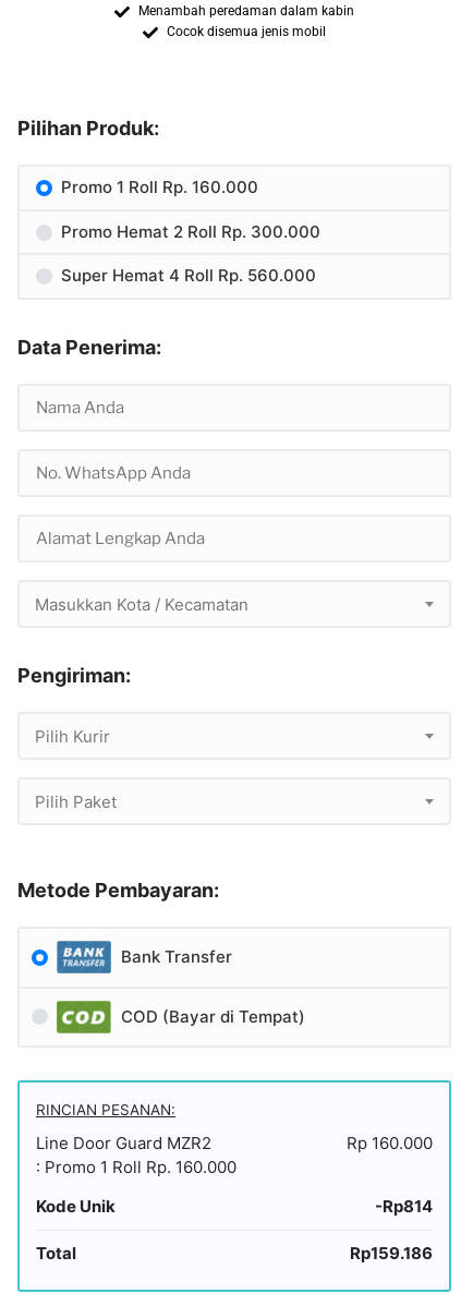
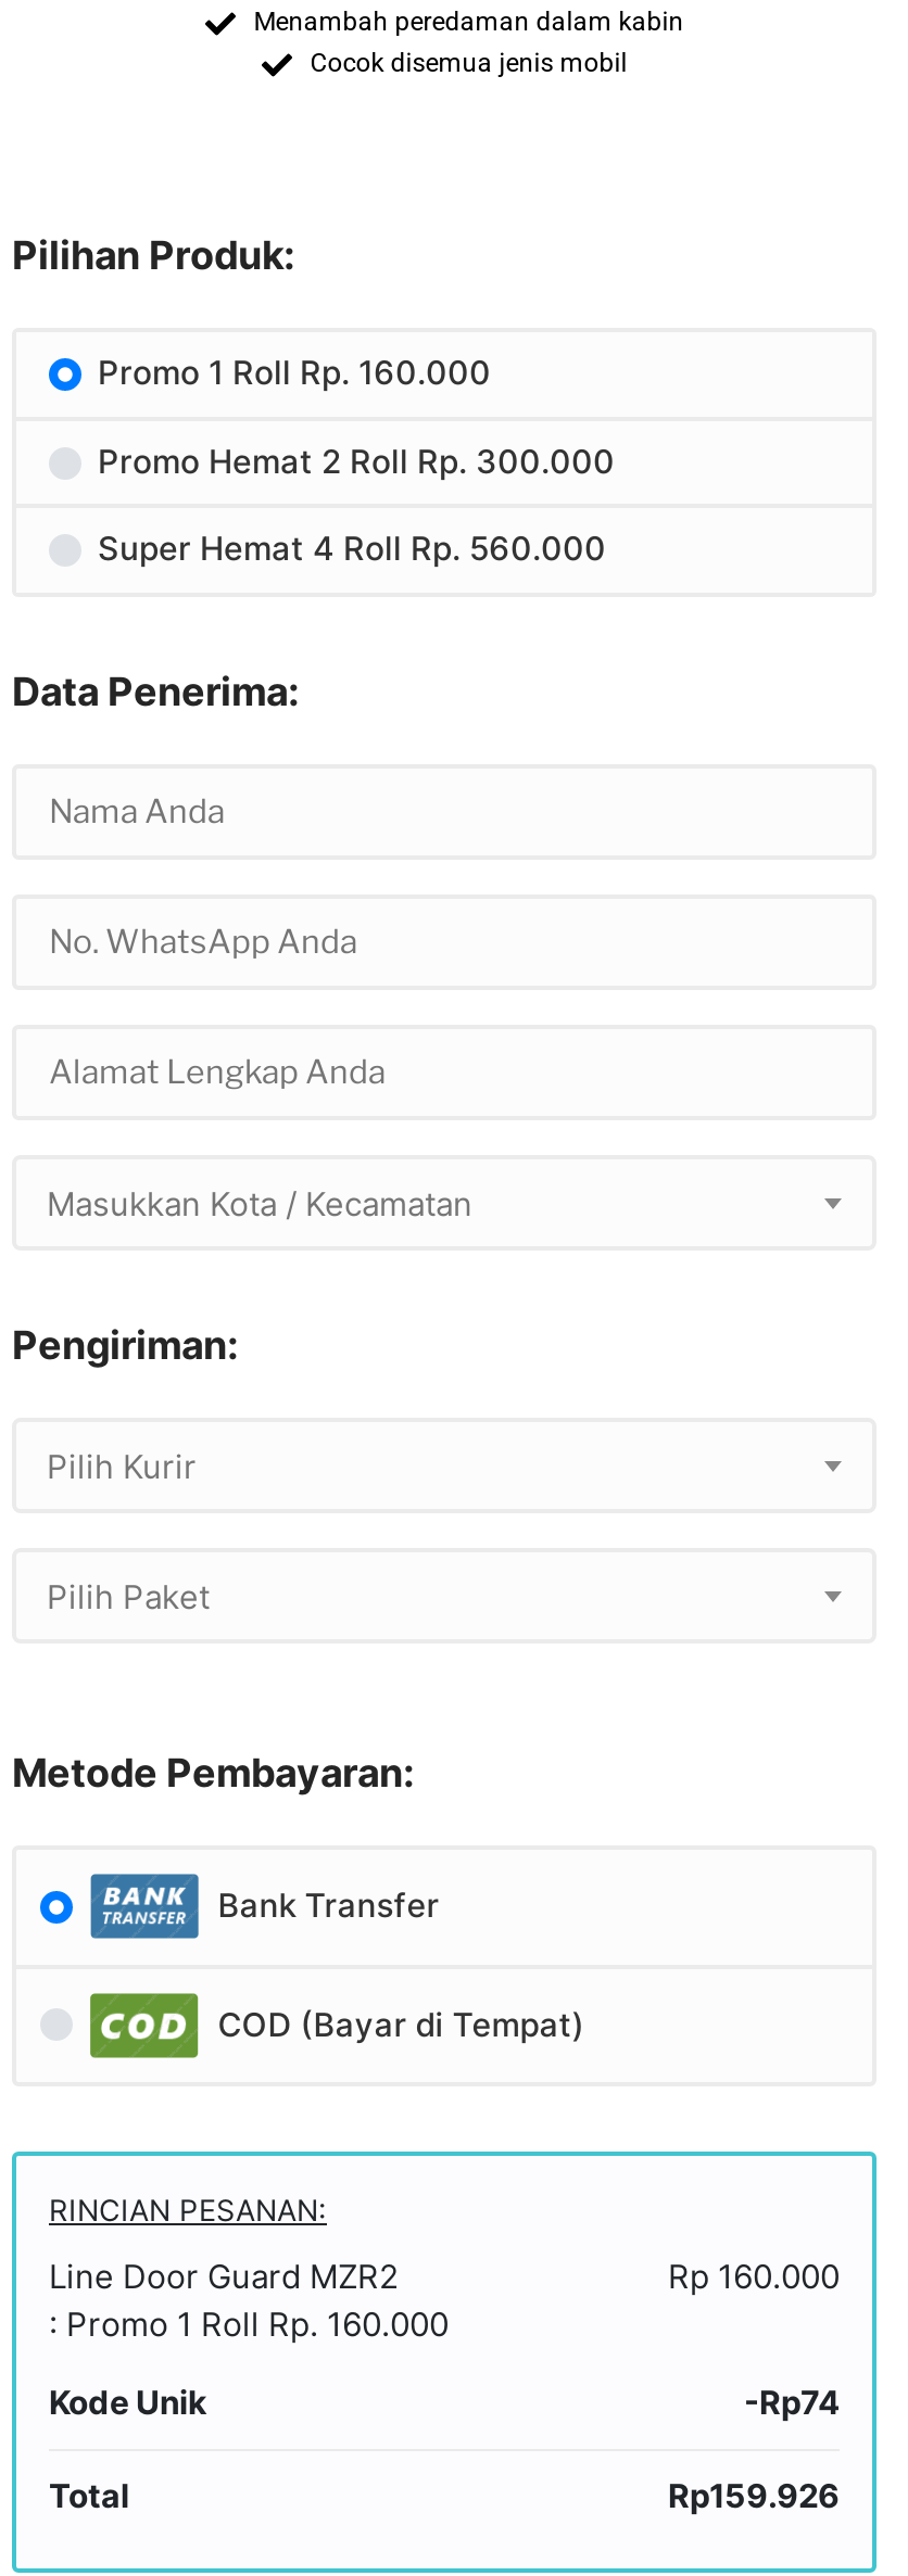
[375,1196,433,1217] -Rp814 -> [744,2382,840,2424] -Rp74
[350,1243,433,1264] Rp159.186 -> [668,2476,840,2517] Rp159.926

